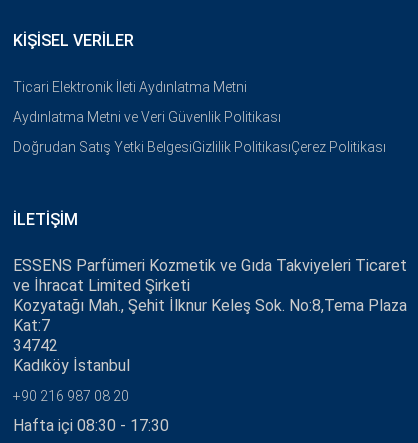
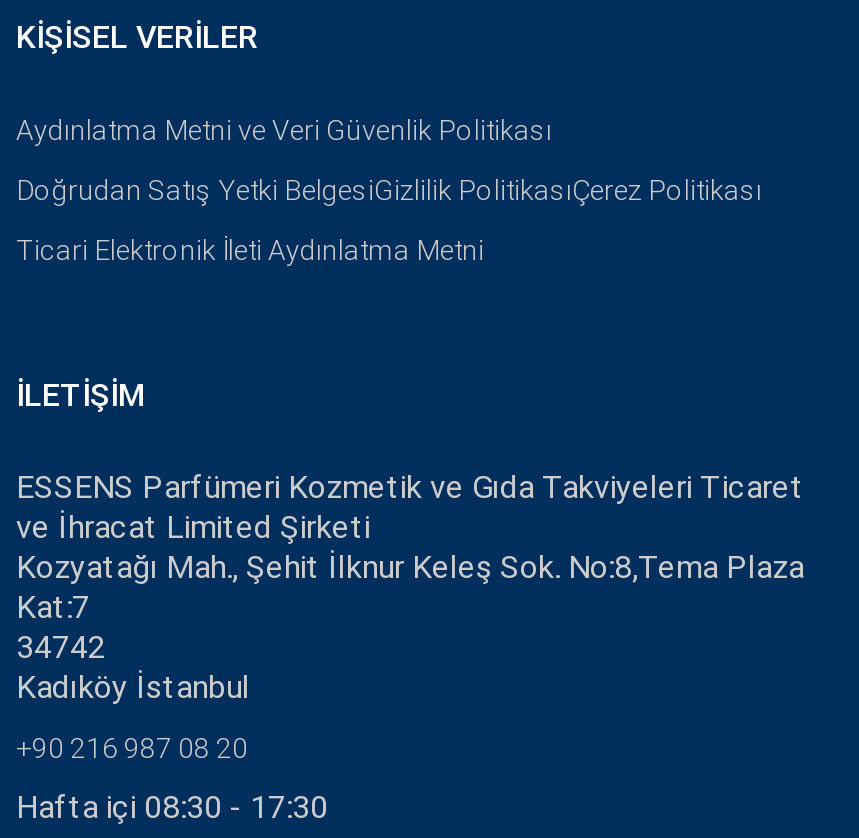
moved [13,79,247,95] -> [16,234,484,266]: Ticari Elektronik İleti Aydınlatma Metni
moved [13,109,386,155] -> [16,114,762,206]: Aydınlatma Metni ve Veri Güvenlik Politikası | Doğrudan Satış Yetki Belgesi Gizlilik Politikası Çerez Politikası

